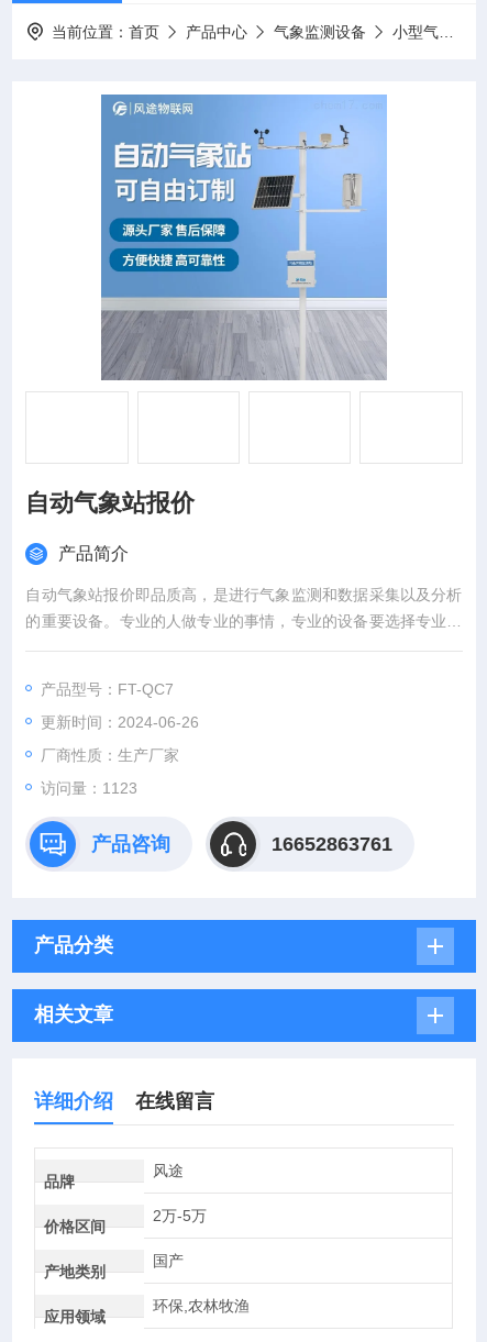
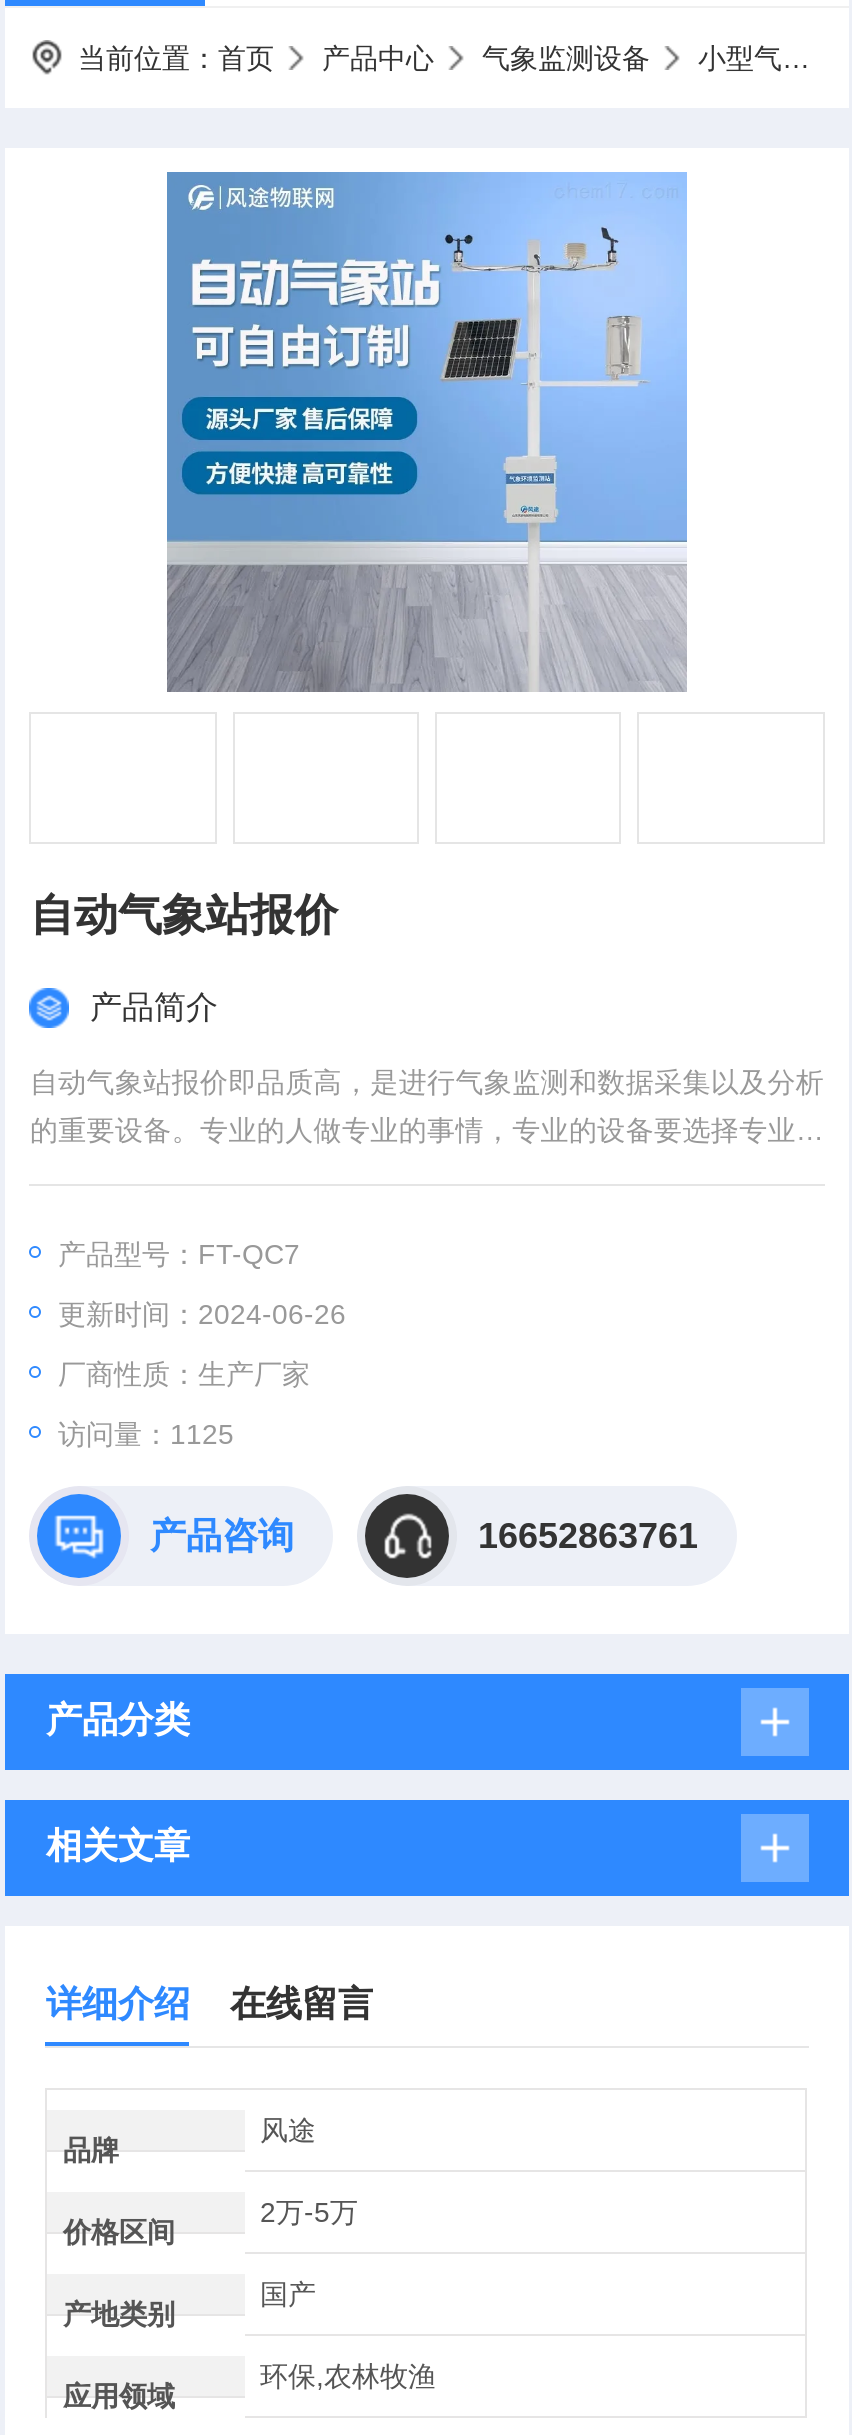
[41,779,138,797] 访问量：1123 -> [58,1418,234,1450] 访问量：1125

